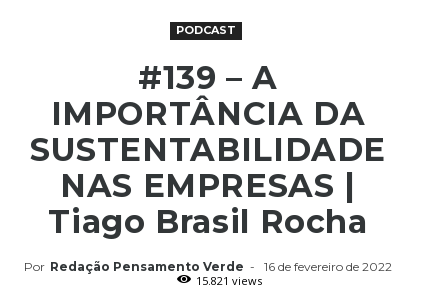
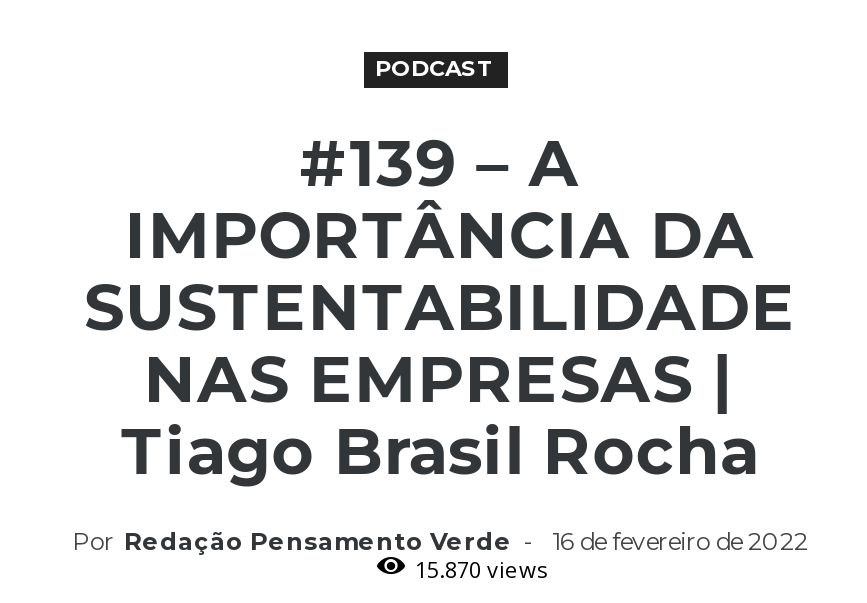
[195,273,261,288] 15.821 views -> [415,554,547,584] 15.870 views

